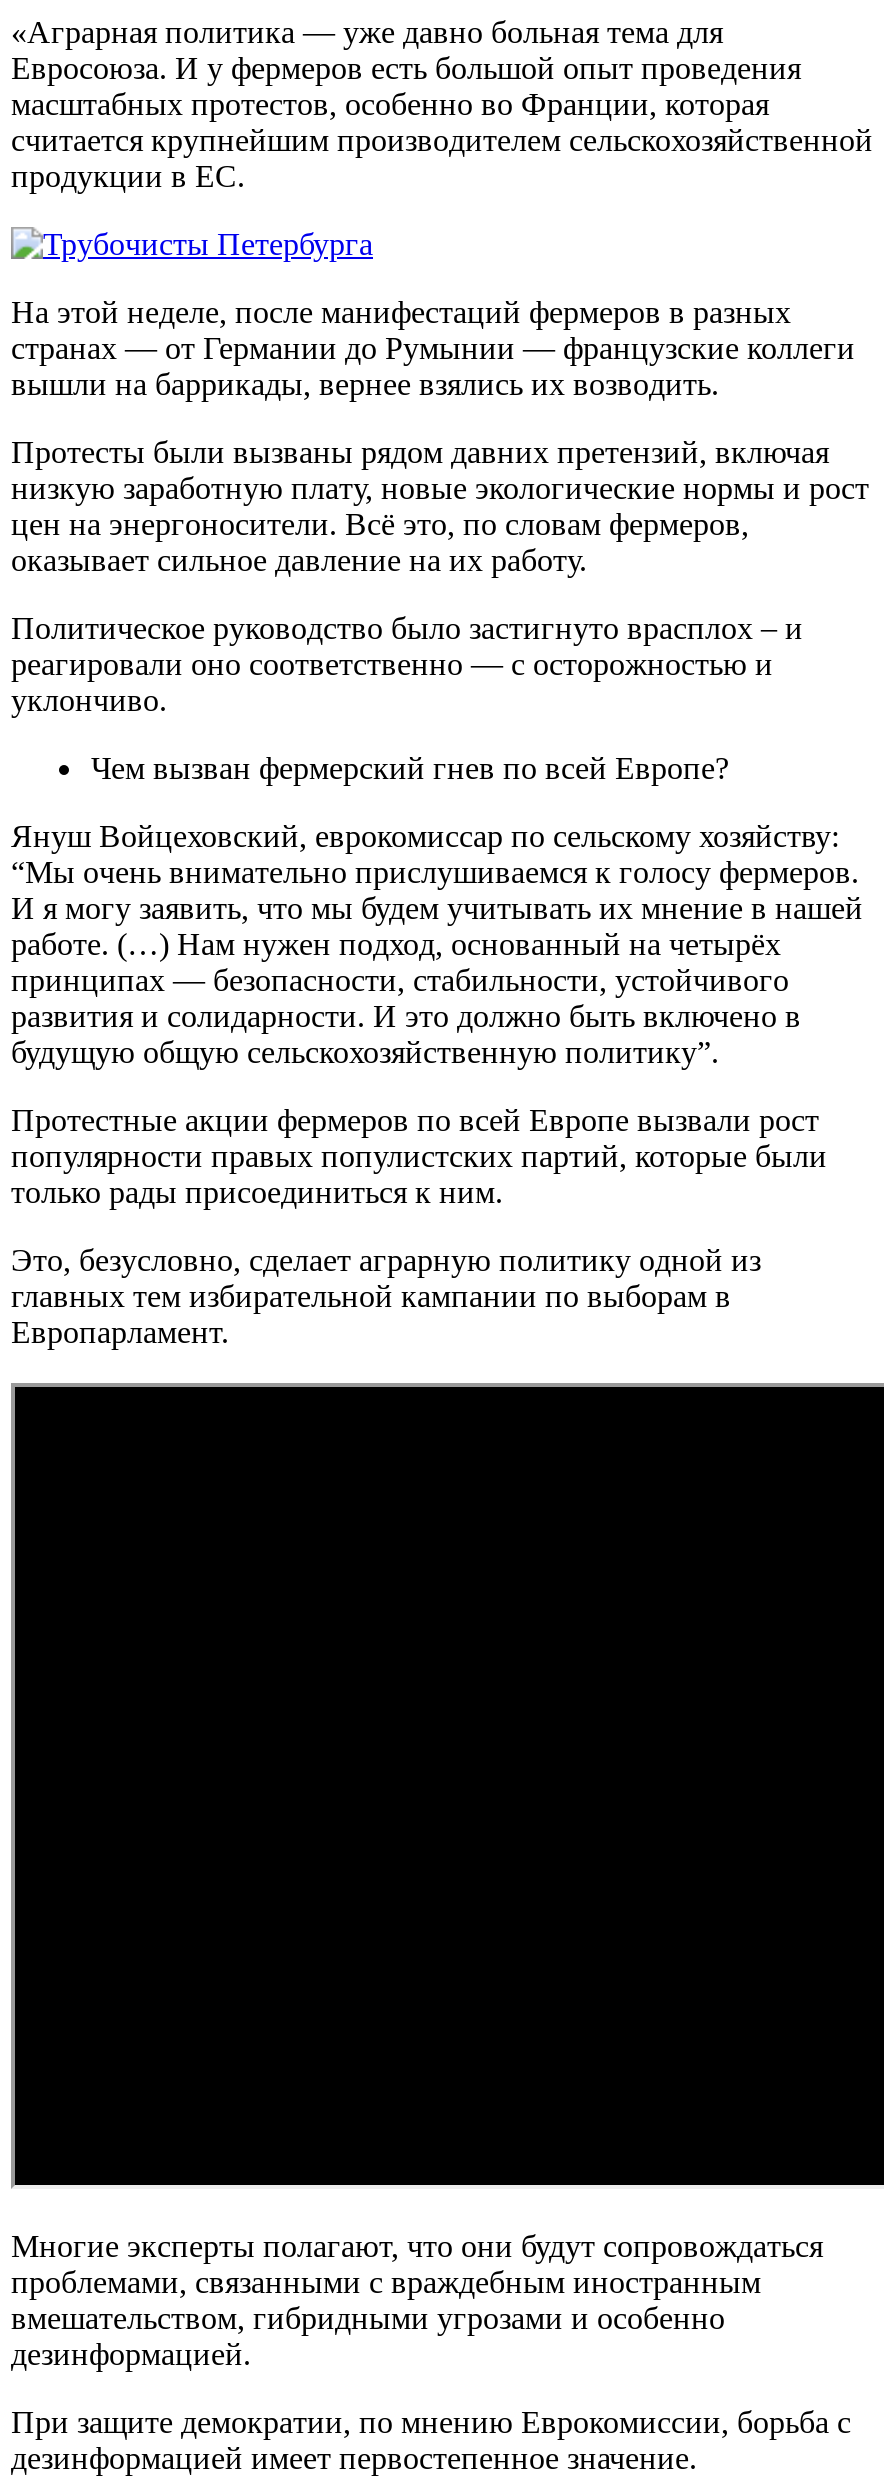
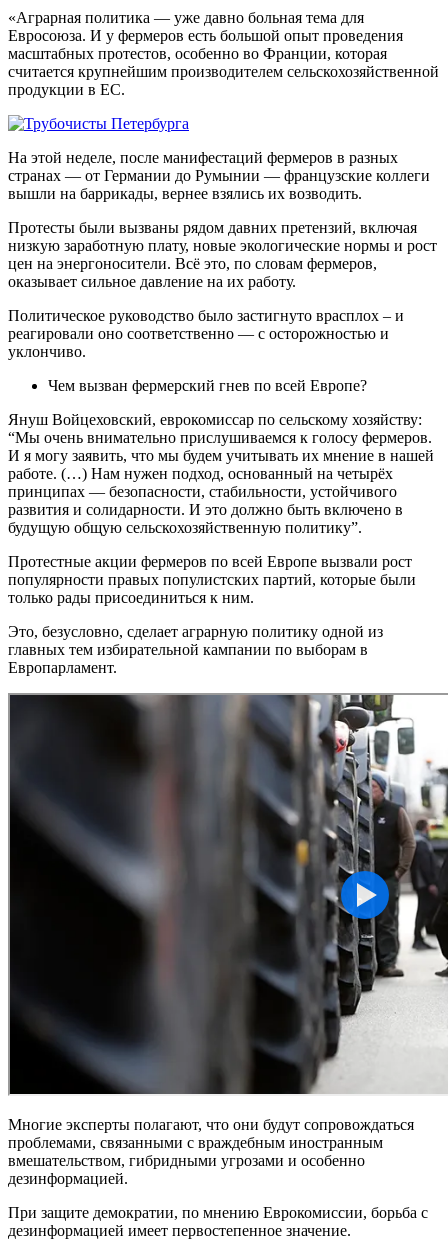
none -> [10,694,445,1095] [image]

